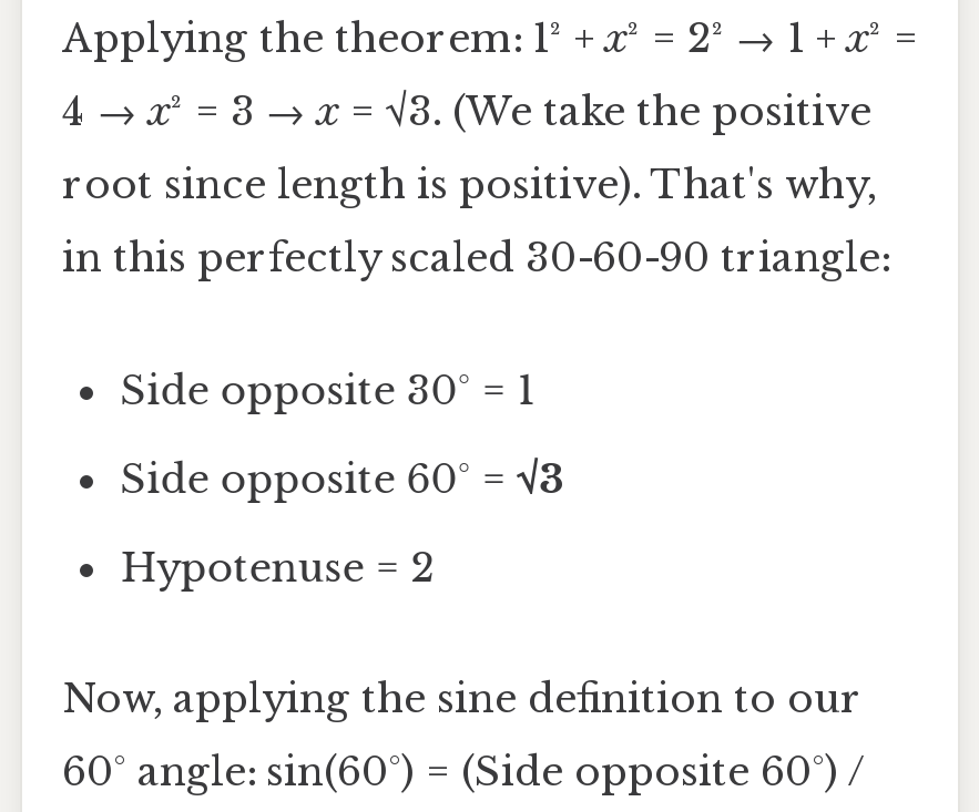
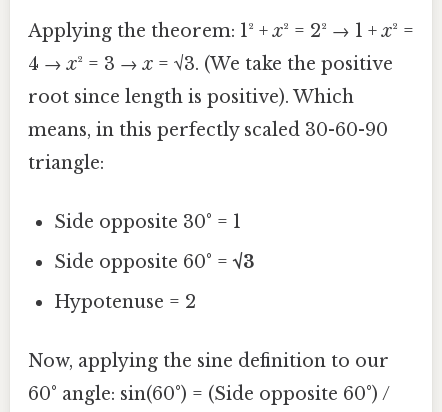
[62,162,889,284] root since length is positive). That's why, | in this perfectly scaled 30-60-90 triangle: -> [28,86,388,174] root since length is positive). Which | means, in this perfectly scaled 30-60-90 | triangle:

